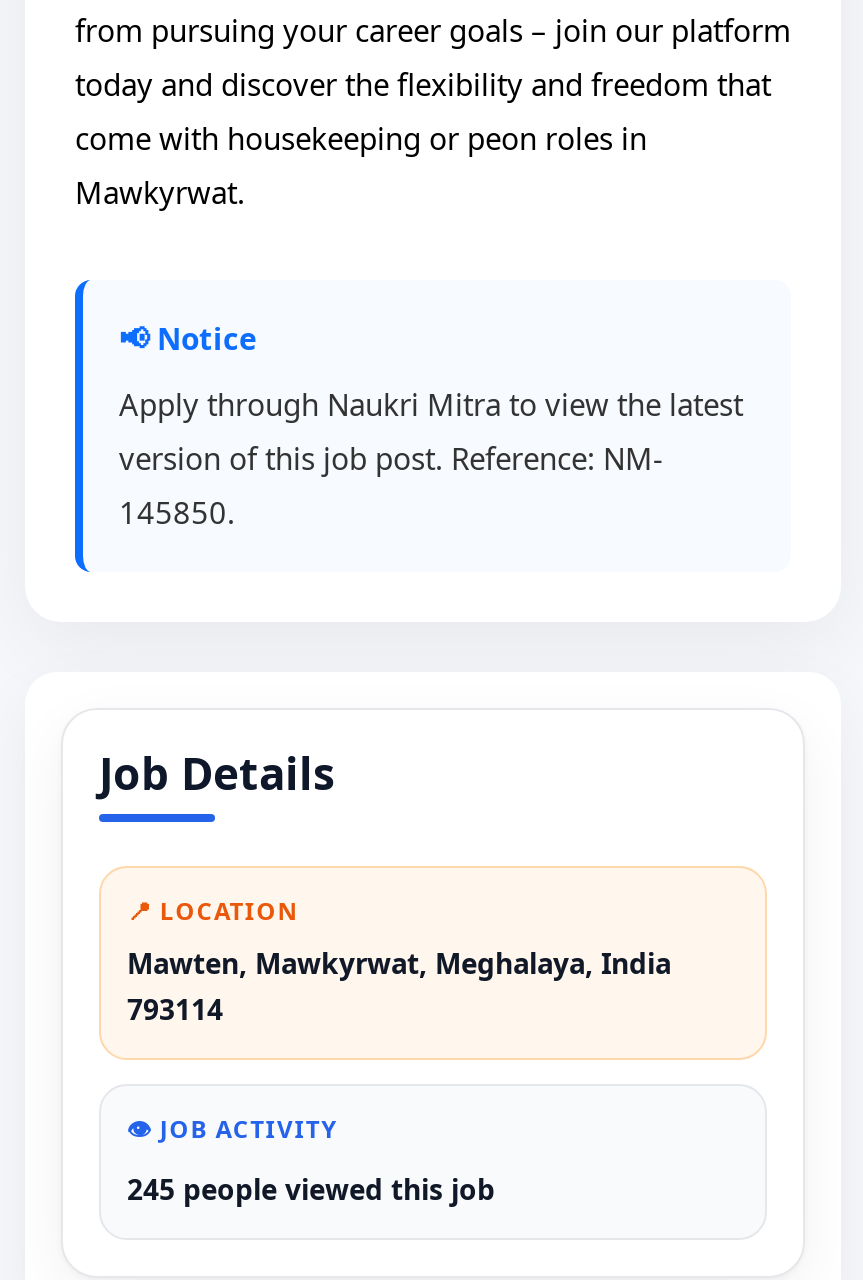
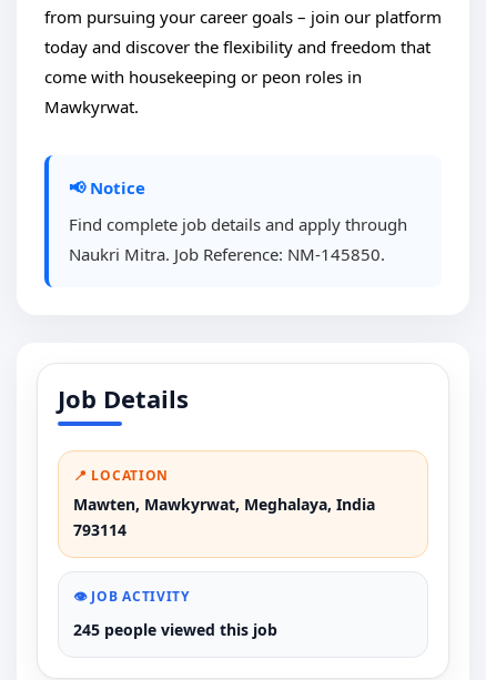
[119,384,743,532] Apply through Naukri Mitra to view the latest | version of this job post. Reference: NM- | 145850. -> [69,213,407,265] Find complete job details and apply through | Naukri Mitra. Job Reference: NM-145850.

